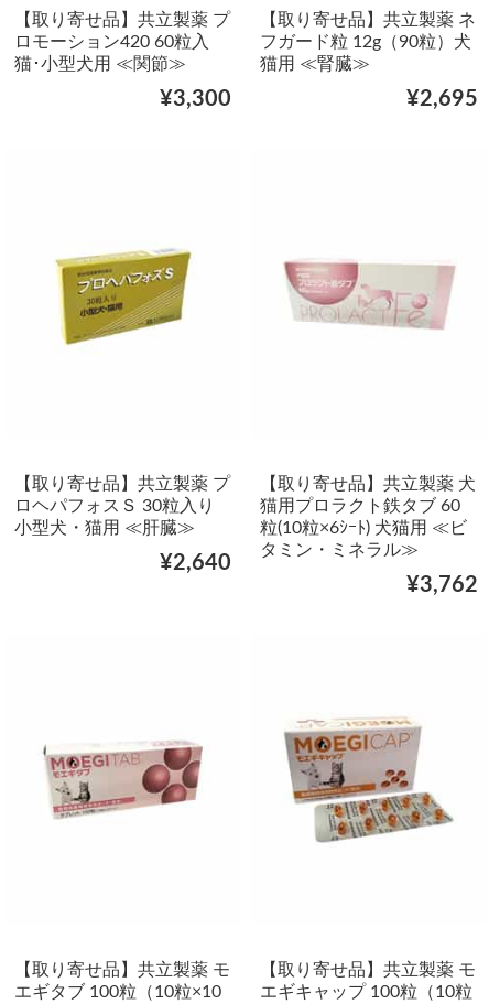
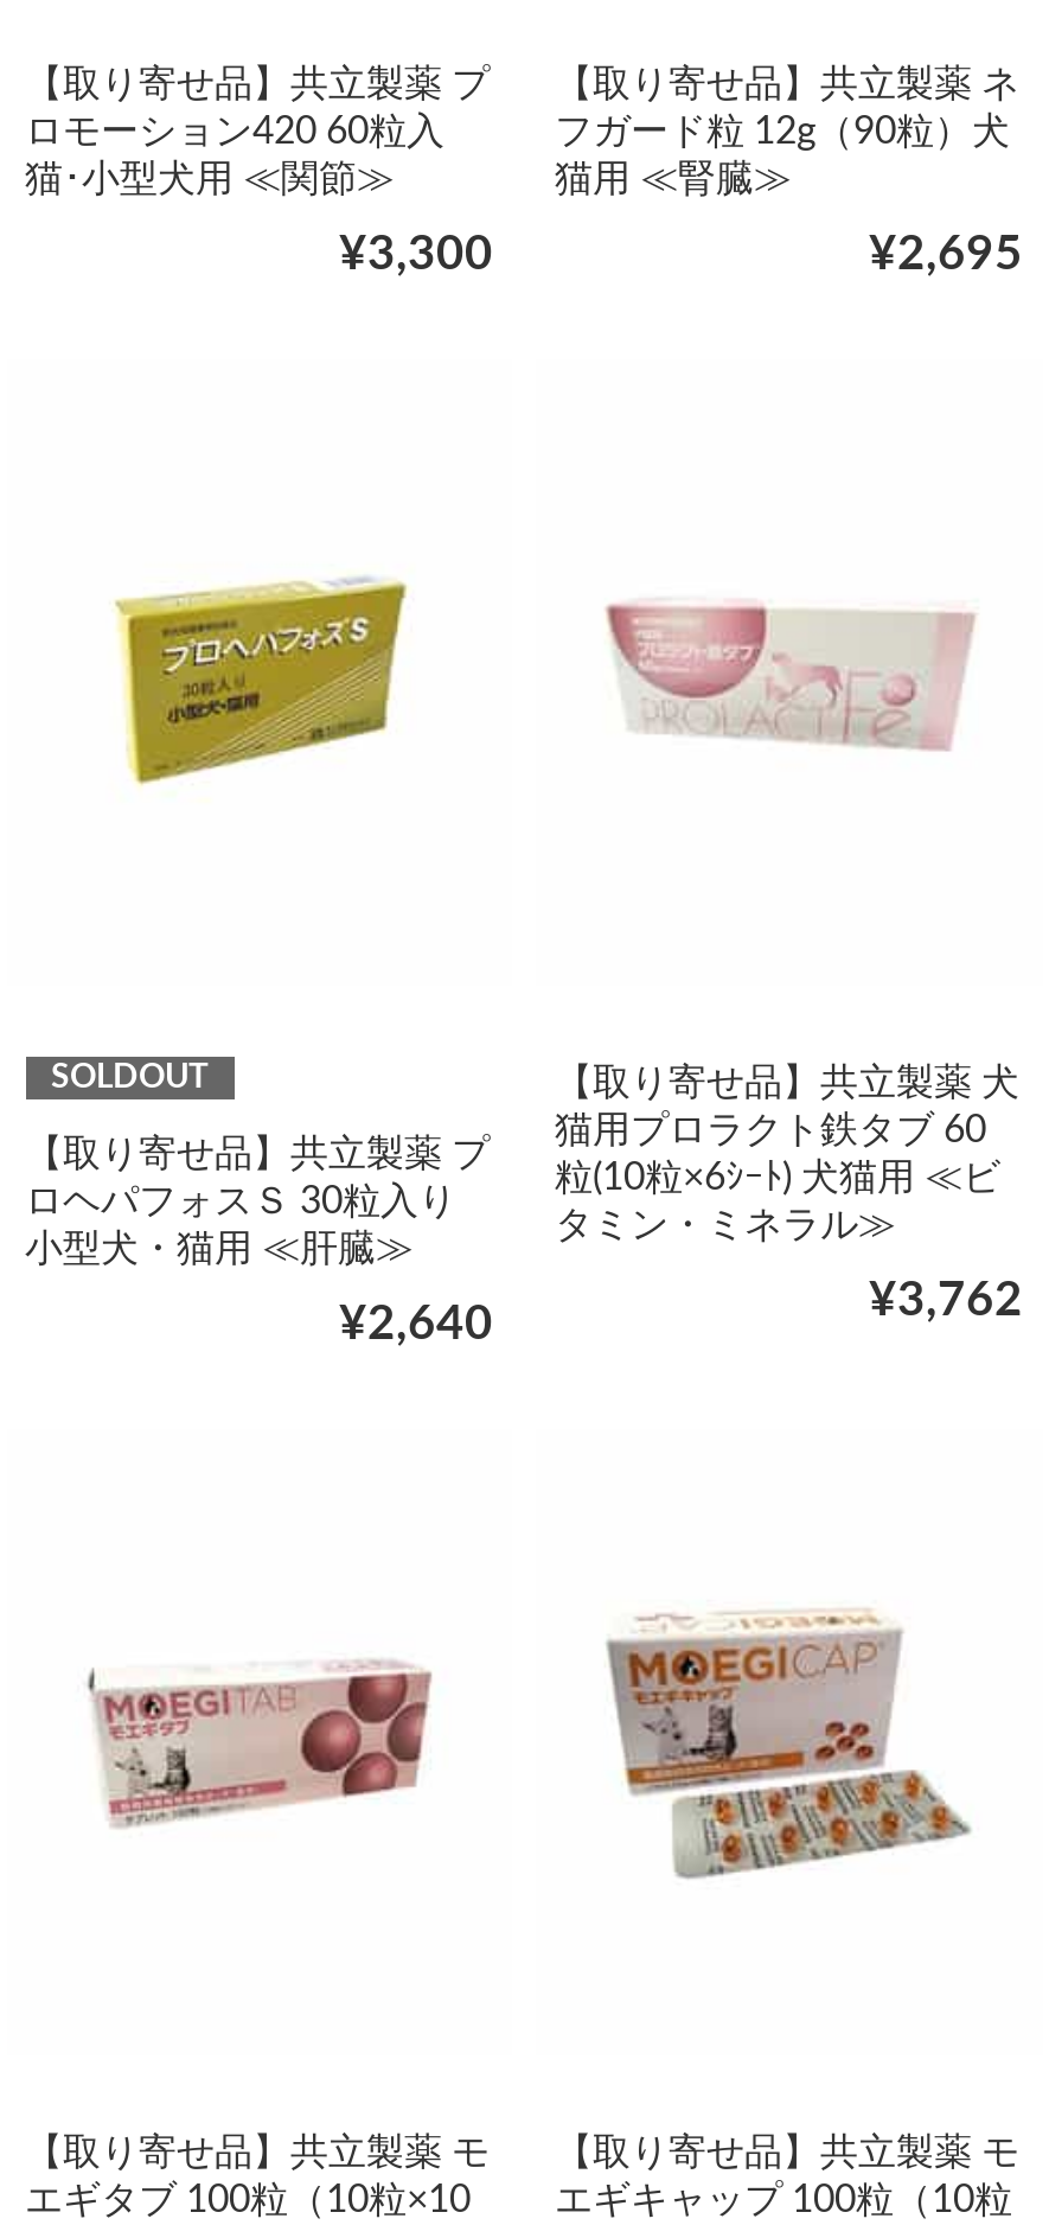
none -> [51,1060,207,1093] SOLDOUT
moved [14,475,231,574] -> [25,1134,493,1347]: 【取り寄せ品】共立製薬 プ | ロヘパフォスＳ 30粒入り | ¥2,640

